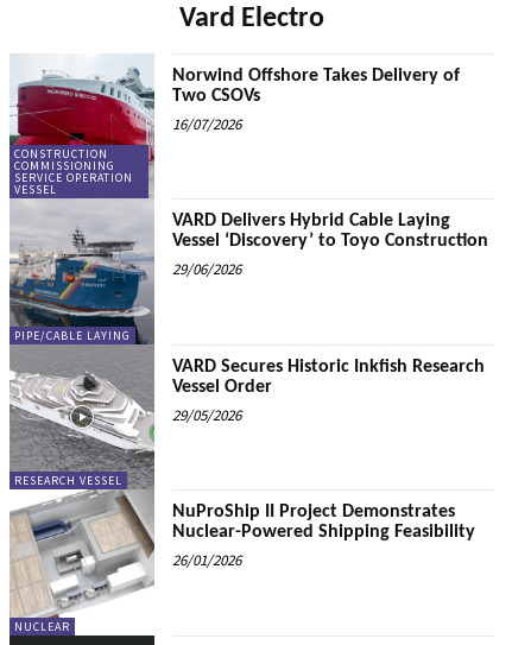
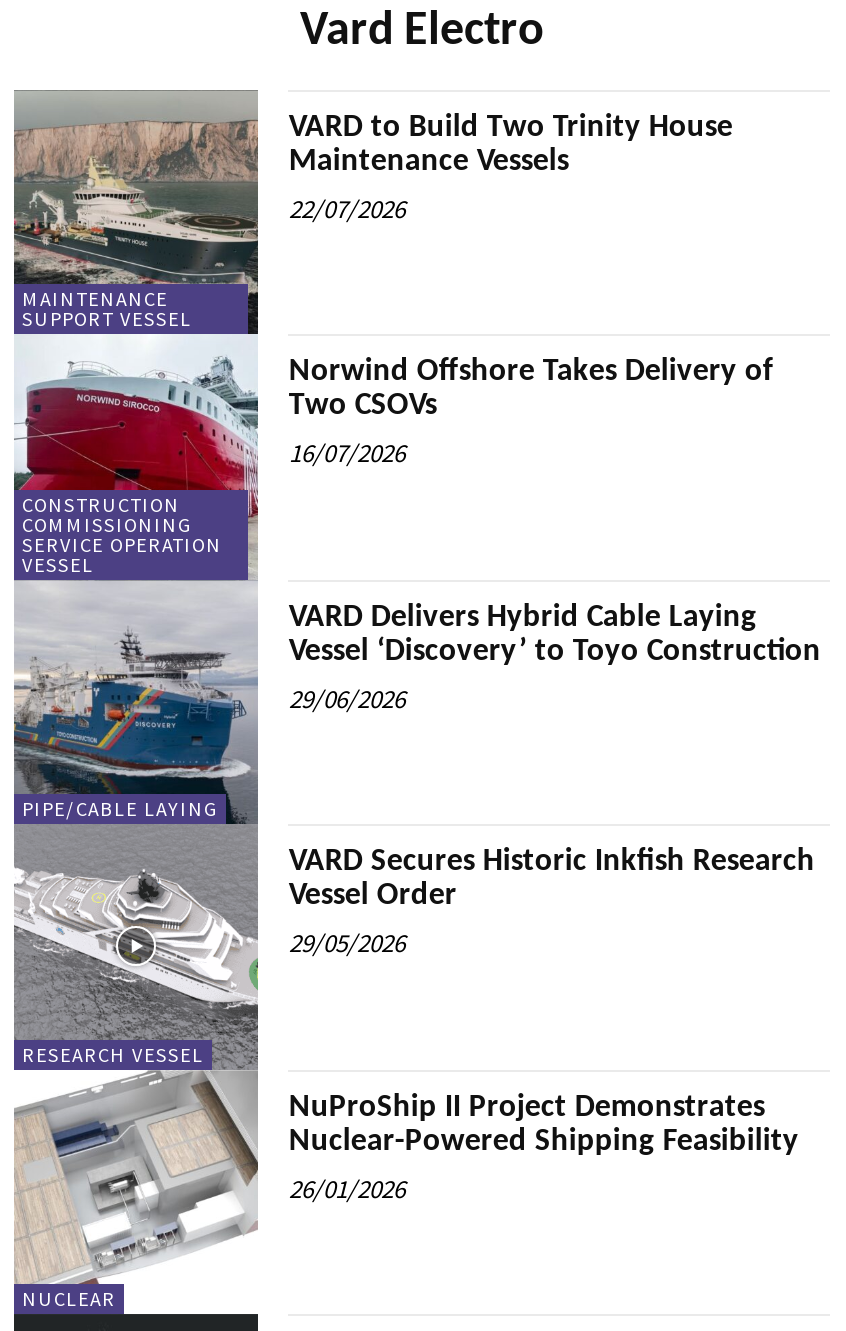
none -> [12,90,260,336] [image] | MAINTENANCE | SUPPORT VESSEL
none -> [289,112,733,226] VARD to Build Two Trinity House | Maintenance Vessels | 22/07/2026

